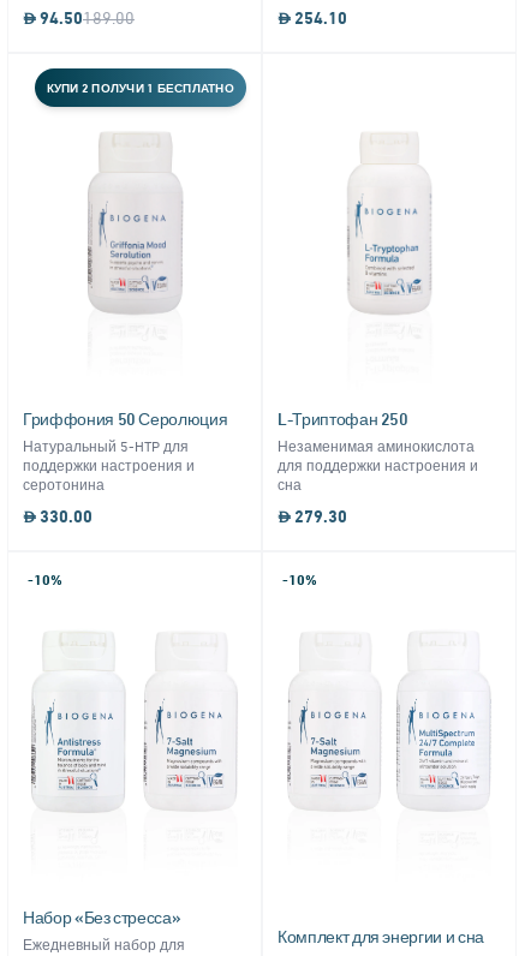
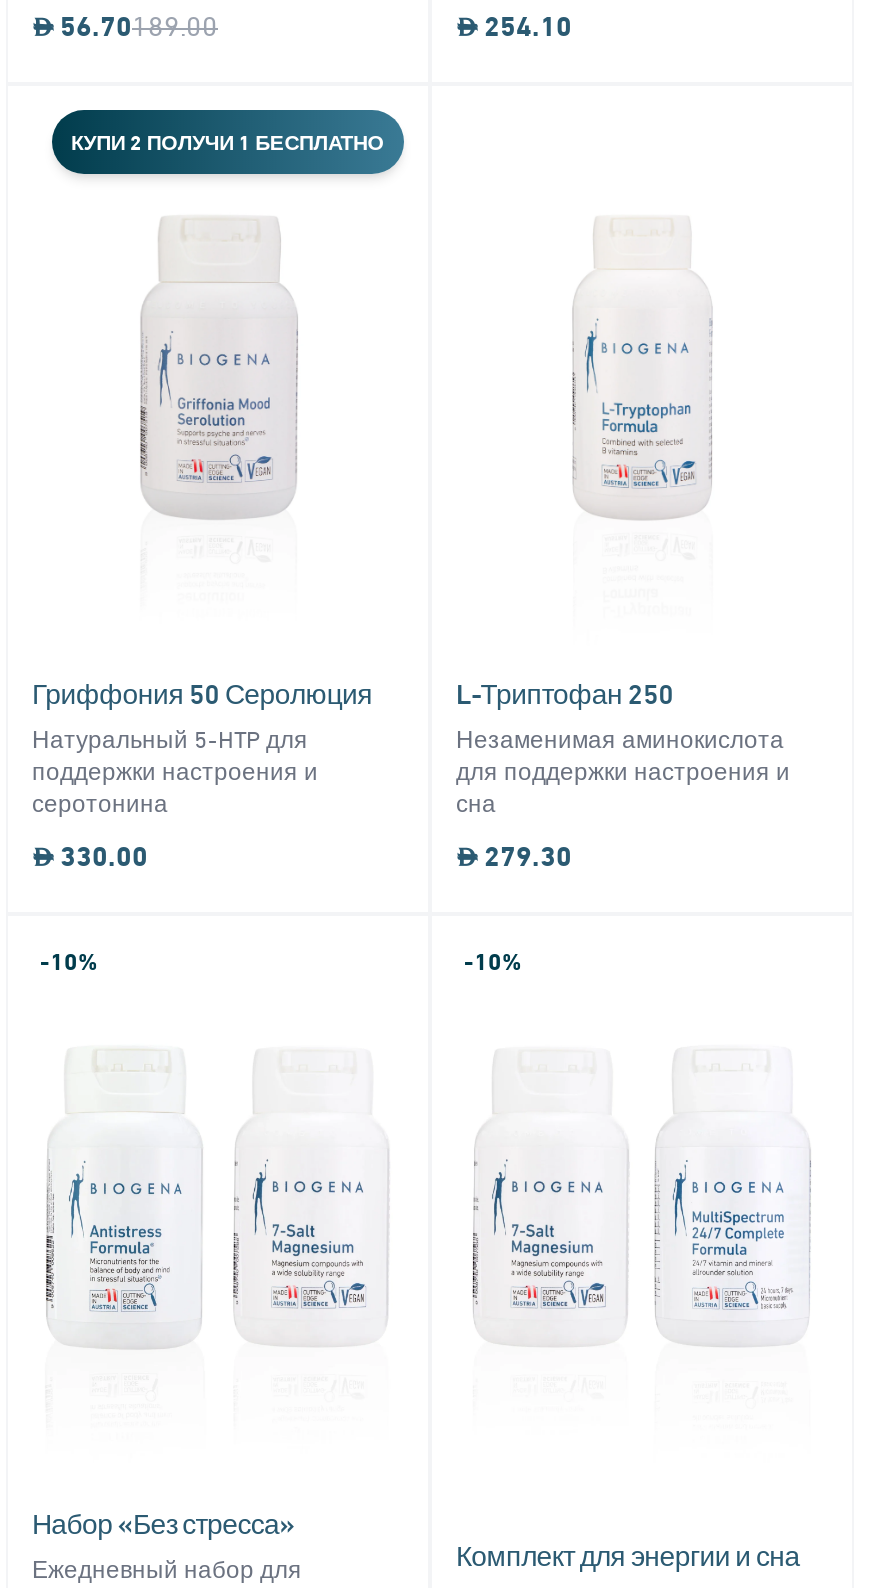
[36,10,135,28] 94.50189.00 -> [54,13,218,43] 56.70189.00

